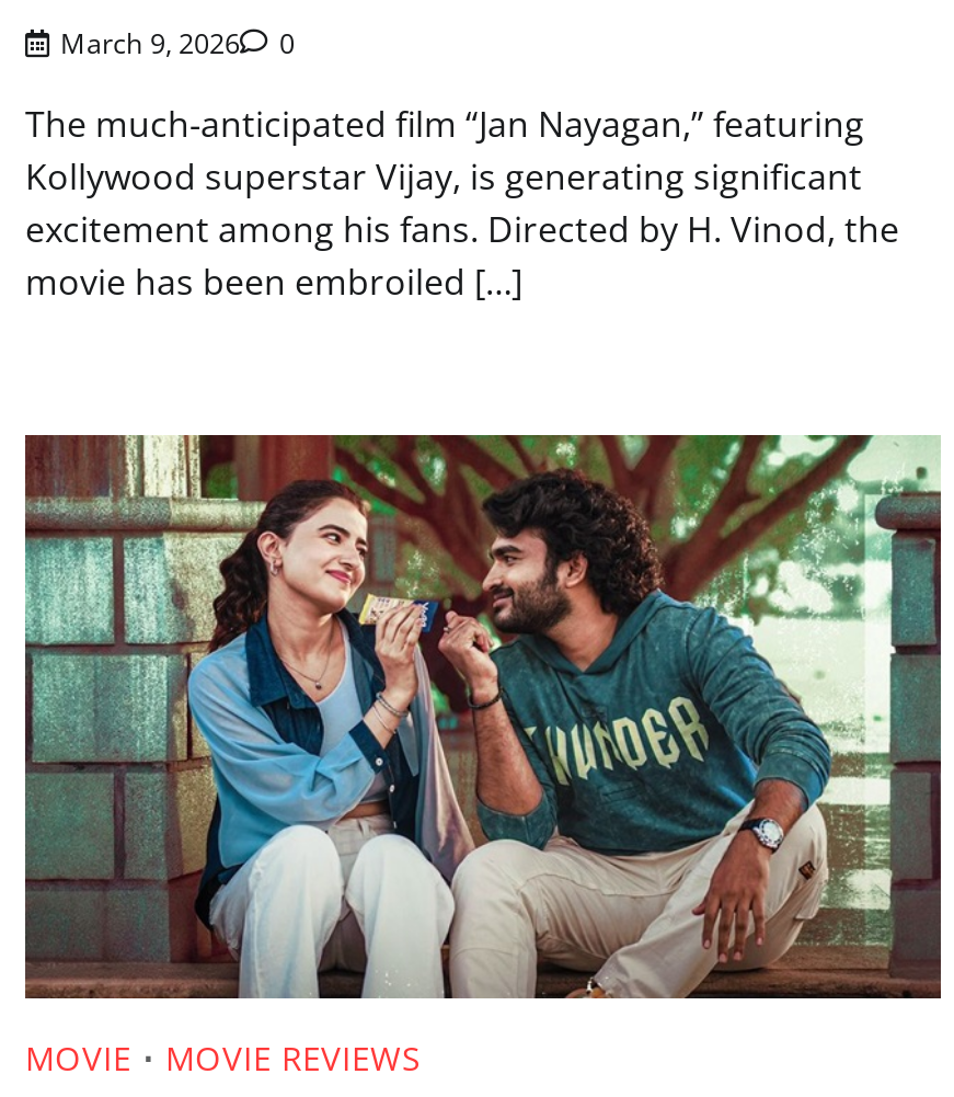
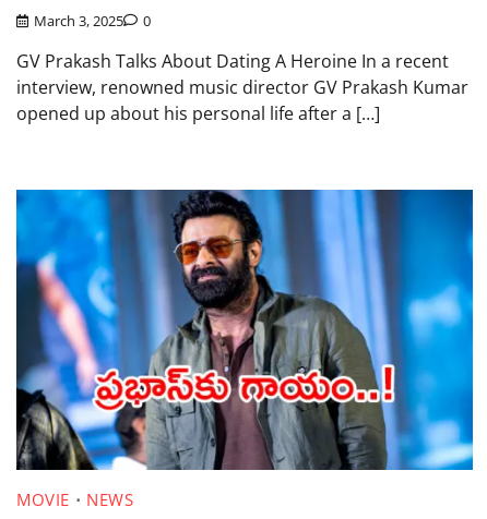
[60,22,295,62] March 9, 2026 0 -> [34,11,151,30] March 3, 2025 0
[25,99,899,305] The much-anticipated film “Jan Nayagan,” featuring | Kollywood superstar Vijay, is generating significant | excitement among his fans. Directed by H. Vinod, the | movie has been embroiled […] -> [16,49,468,125] GV Prakash Talks About Dating A Heroine In a recent | interview, renowned music director GV Prakash Kumar | opened up about his personal life after a […]
[23,433,943,1079] [image] | MOVIE REVIEWS -> [15,189,474,510] [image] | NEWS

